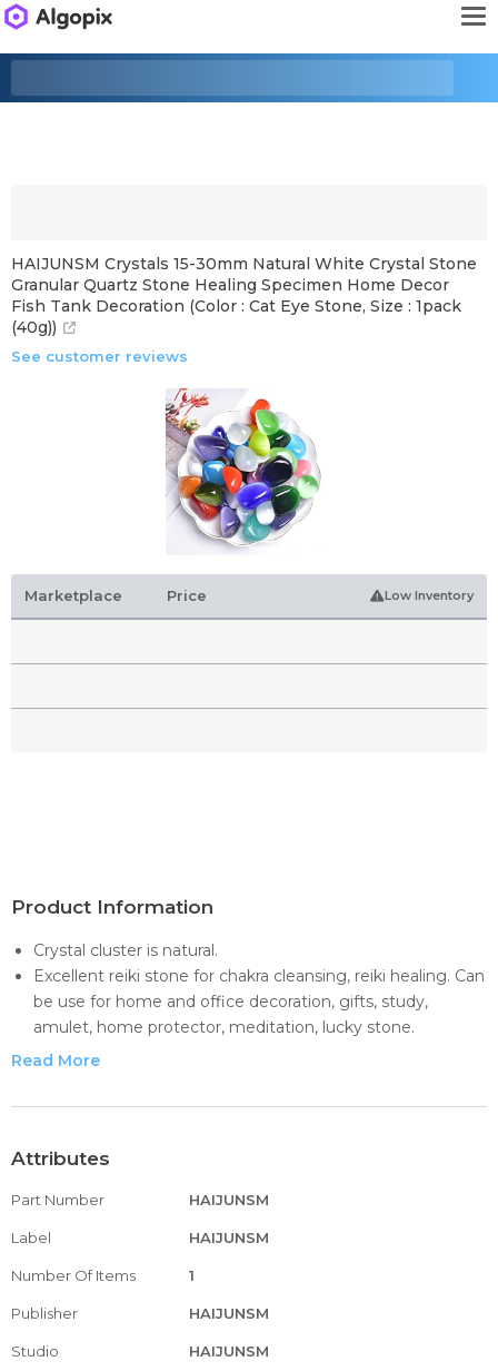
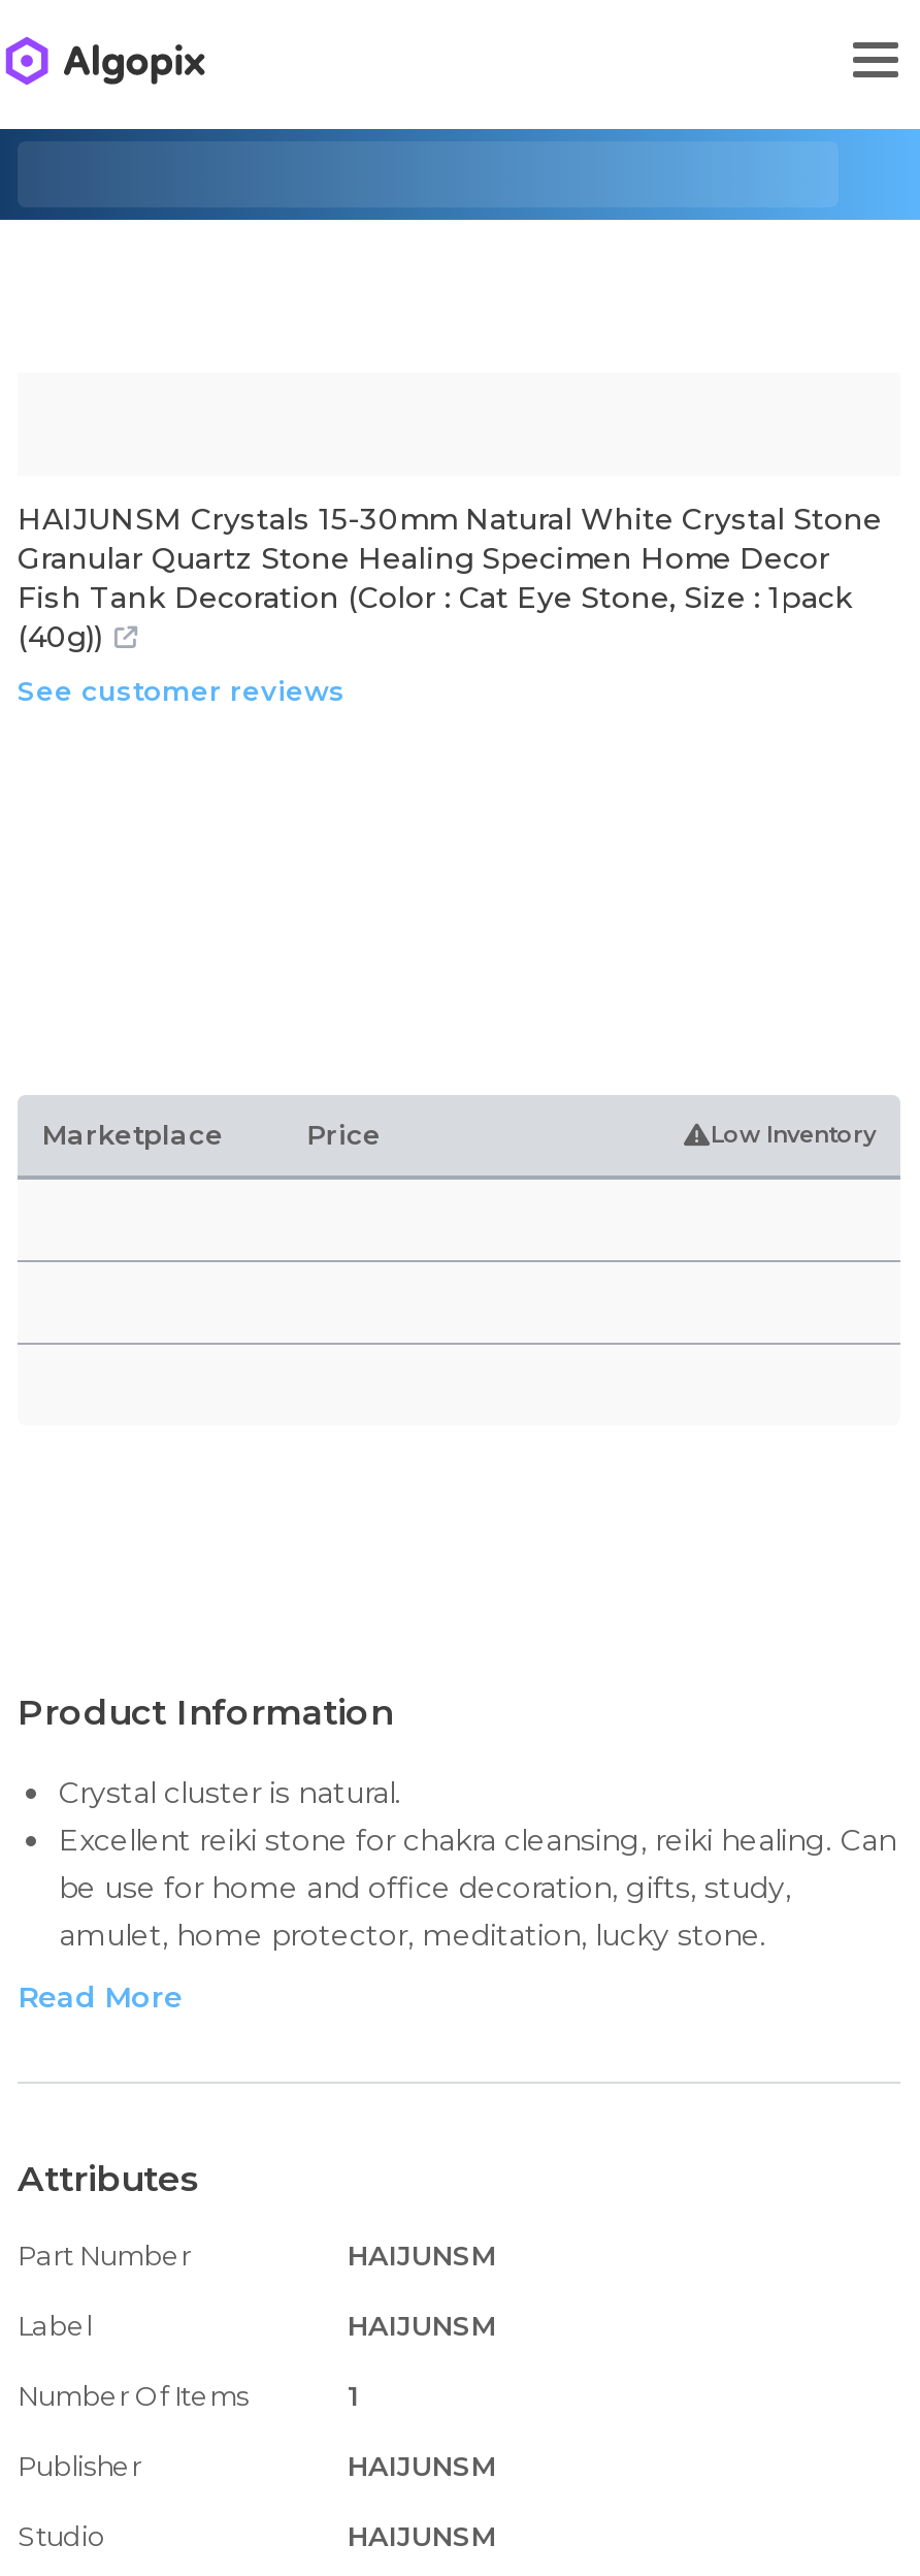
[165,387,321,552] [image] -> none

